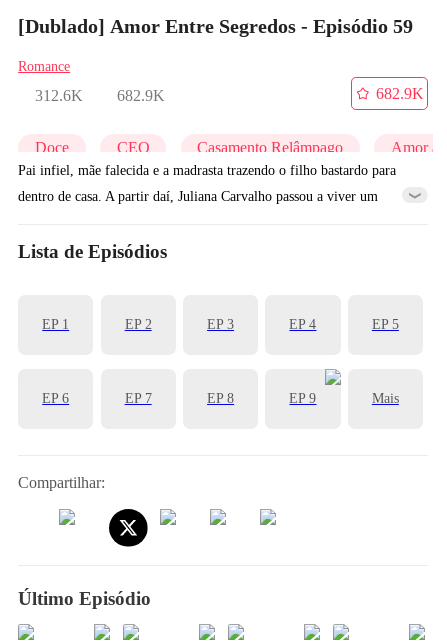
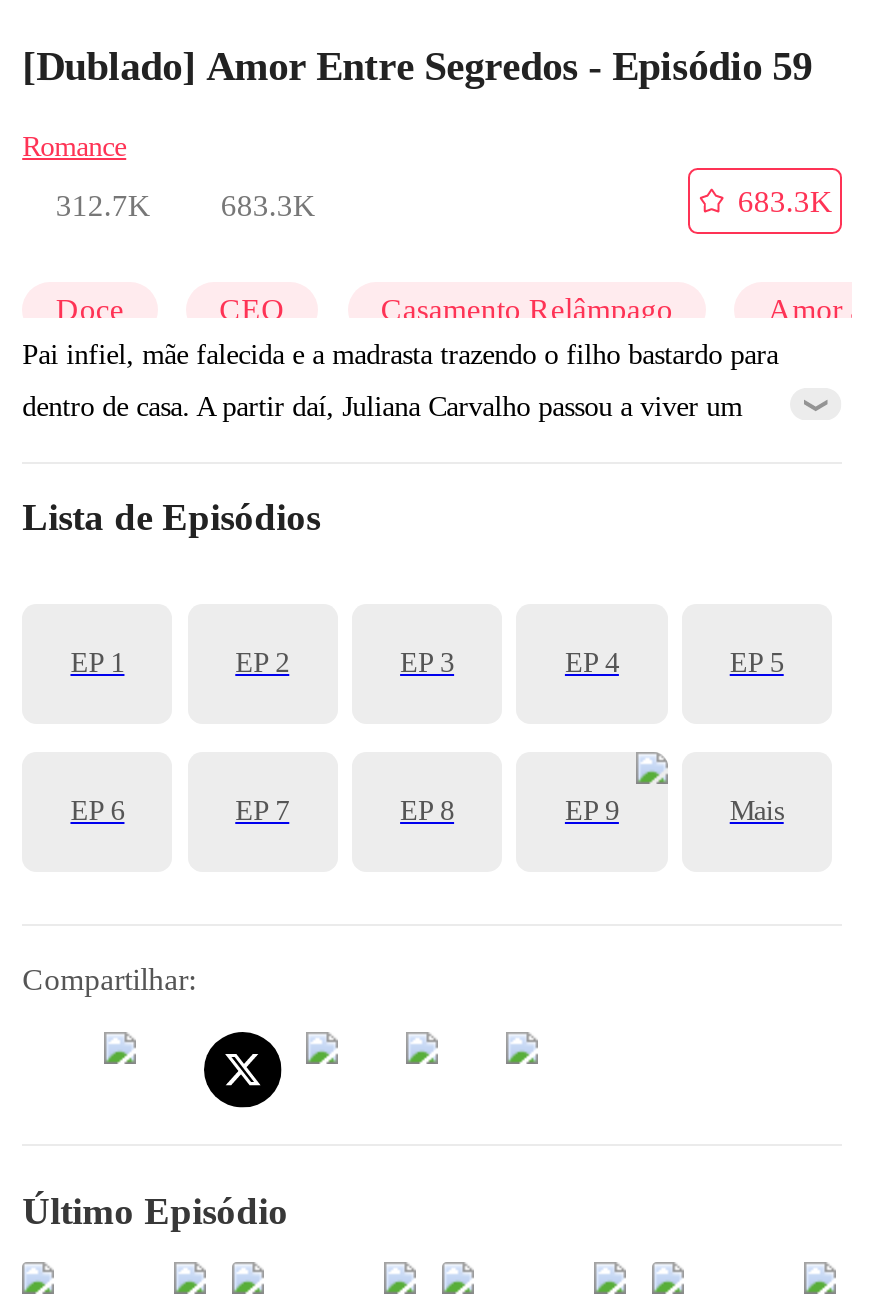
[35,85,424,104] 312.6K | 682.9K | 682.9K -> [56,184,834,223] 312.7K | 683.3K | 683.3K

